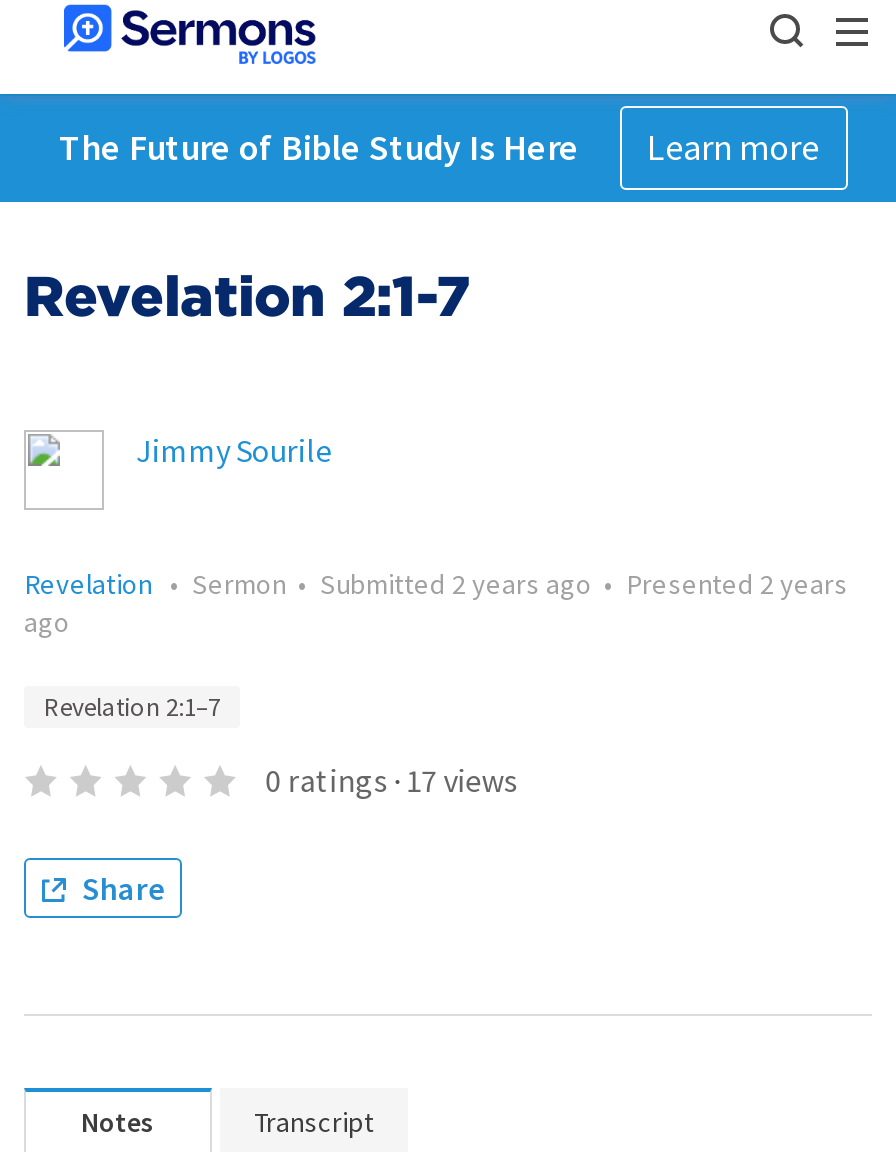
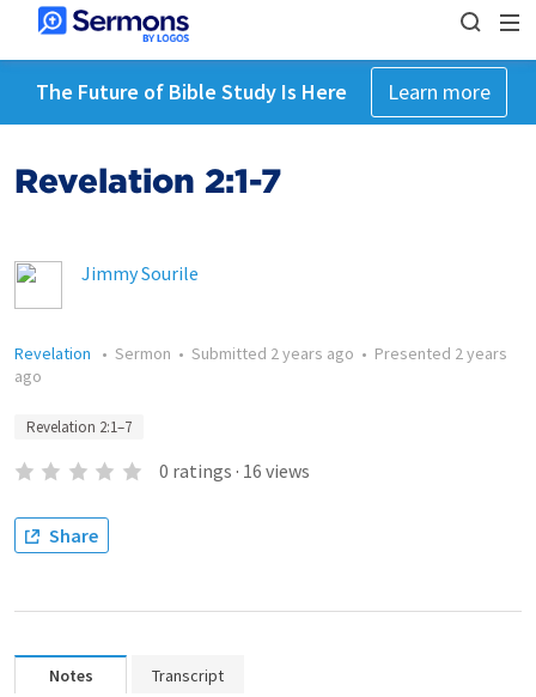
[265,760,517,800] 0 ratings · 17 views -> [159,459,310,483] 0 ratings · 16 views

